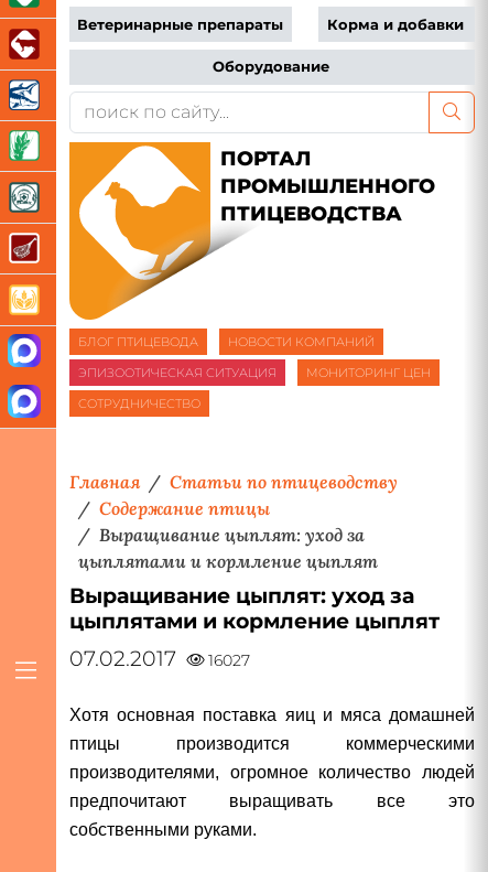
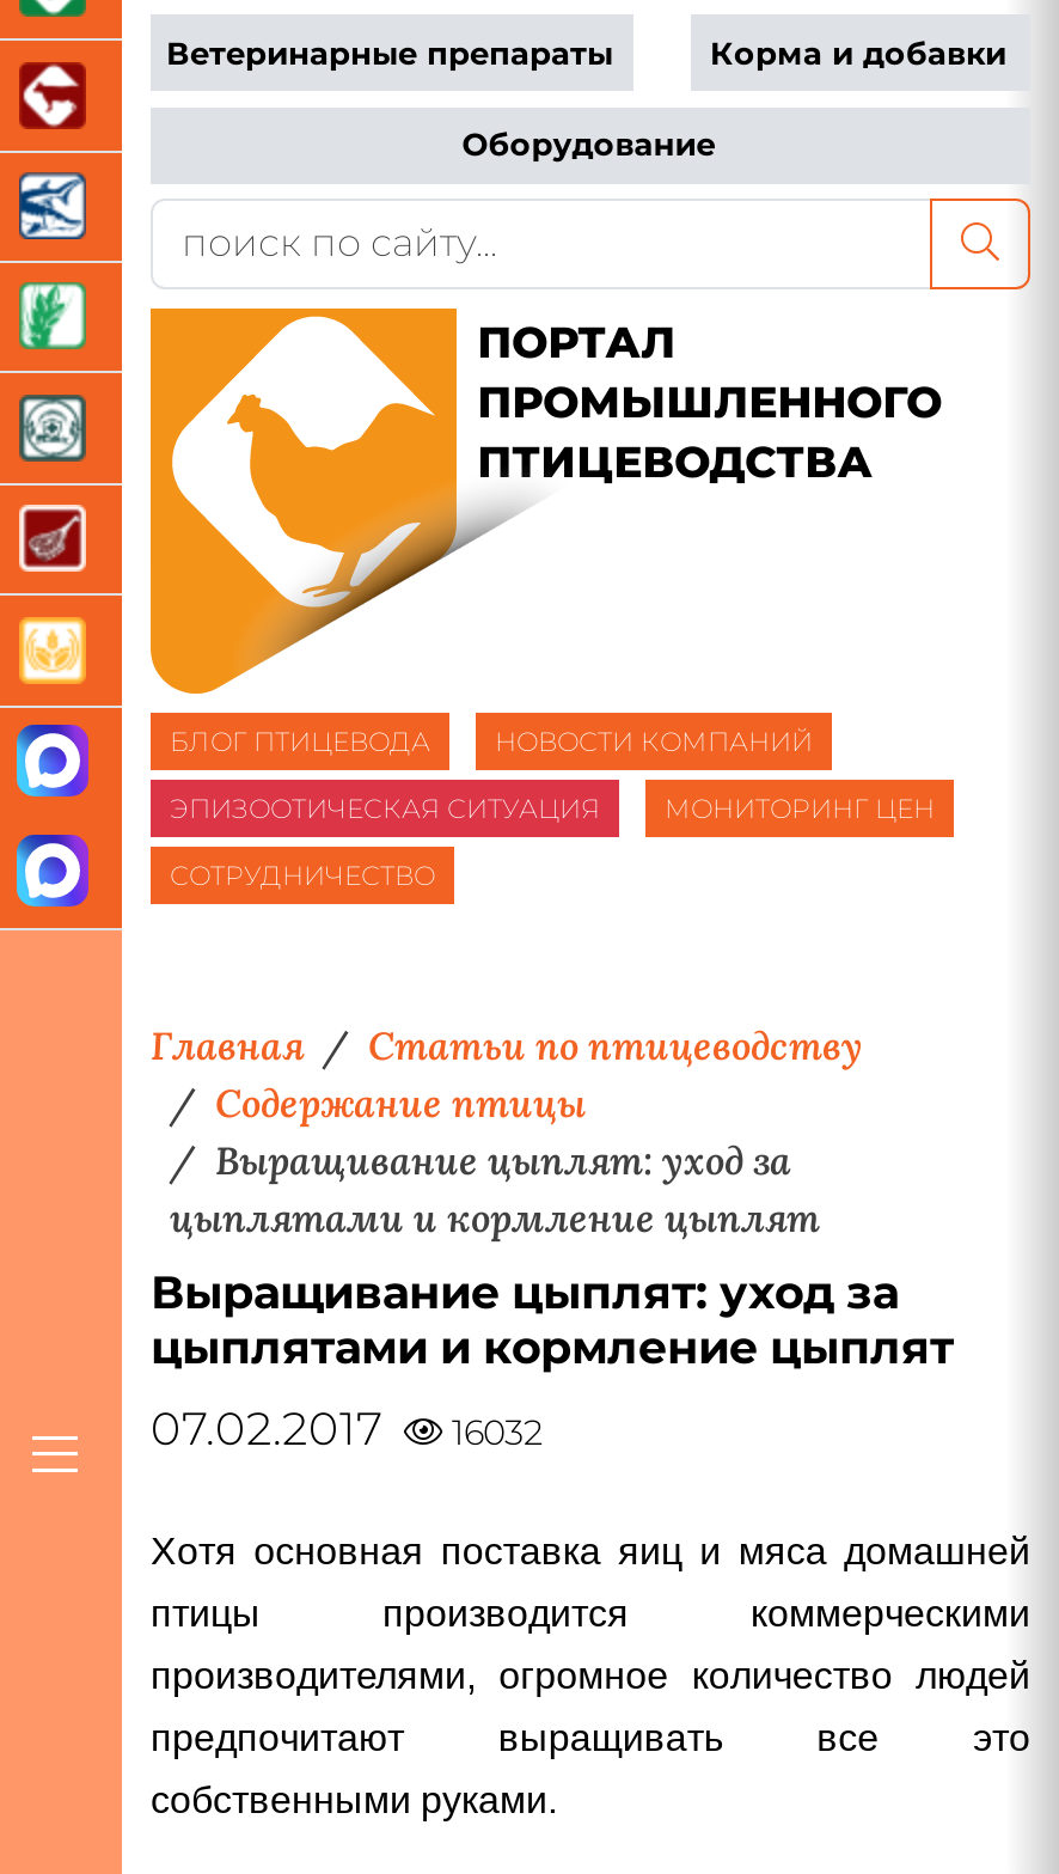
[69,645,250,672] 07.02.2017 16027 -> [151,1400,543,1458] 07.02.2017 16032

